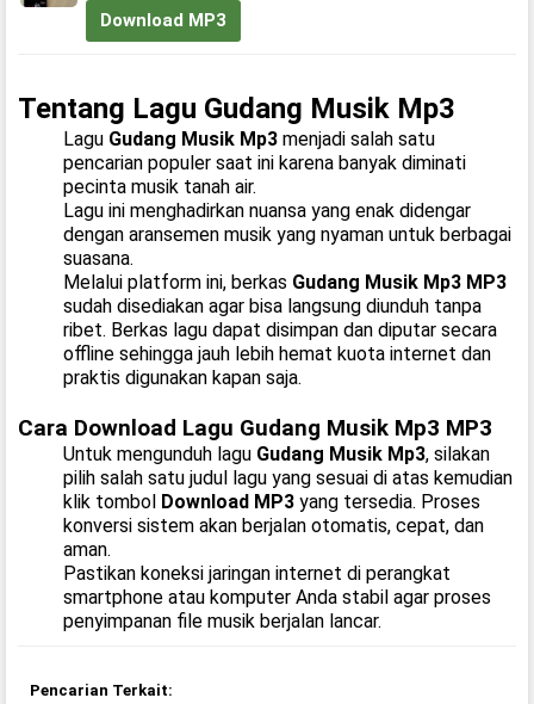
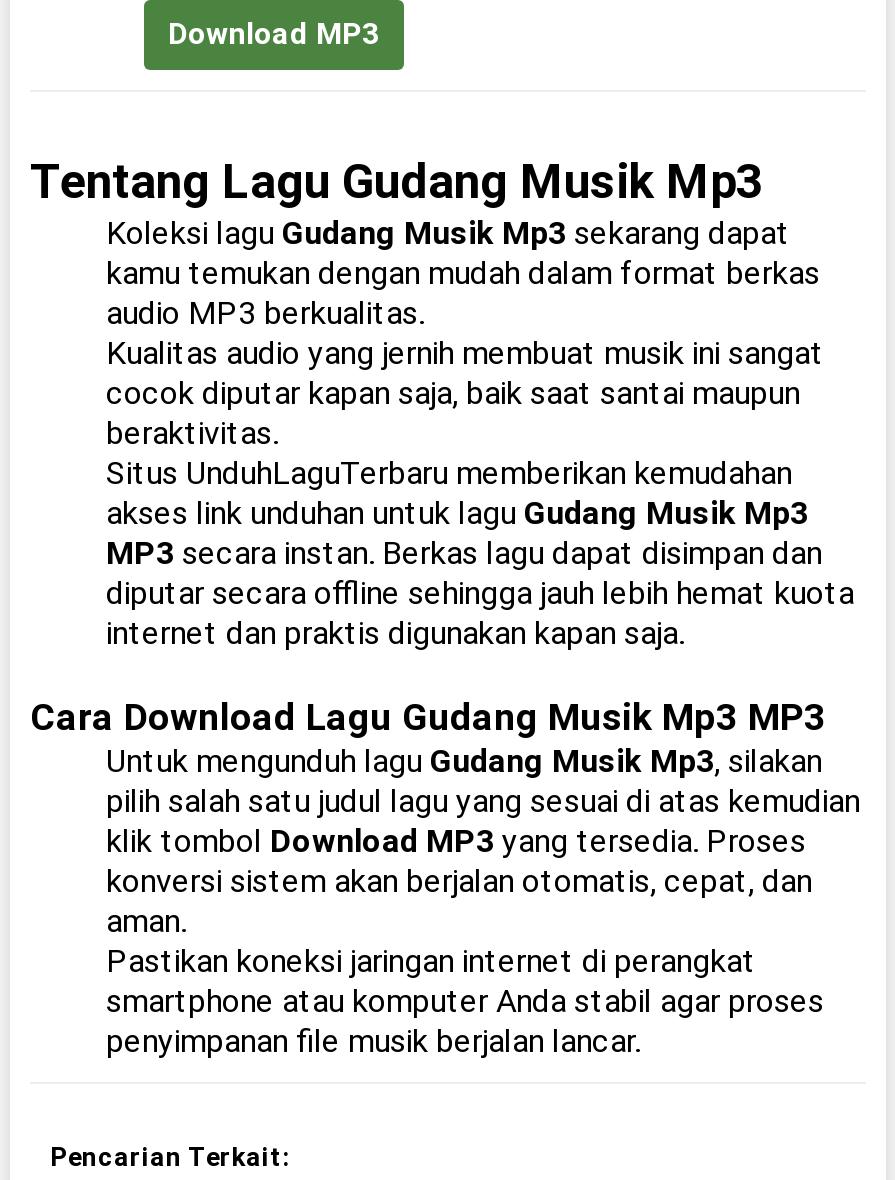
[63,128,511,389] Lagu Gudang Musik Mp3 menjadi salah satu | pencarian populer saat ini karena banyak diminati | pecinta musik tanah air. | Lagu ini menghadirkan nuansa yang enak didengar | dengan aransemen musik yang nyaman untuk berbagai | suasana. | Melalui platform ini, berkas Gudang Musik Mp3 MP3 | sudah disediakan agar bisa langsung diunduh tanpa | ribet. Berkas lagu dapat disimpan dan diputar secara | offline sehingga jauh lebih hemat kuota internet dan | praktis digunakan kapan saja. -> [106,214,854,652] Koleksi lagu Gudang Musik Mp3 sekarang dapat | kamu temukan dengan mudah dalam format berkas | audio MP3 berkualitas. | Kualitas audio yang jernih membuat musik ini sangat | cocok diputar kapan saja, baik saat santai maupun | beraktivitas. | Situs UnduhLaguTerbaru memberikan kemudahan | akses link unduhan untuk lagu Gudang Musik Mp3 | MP3 secara instan. Berkas lagu dapat disimpan dan | diputar secara offline sehingga jauh lebih hemat kuota | internet dan praktis digunakan kapan saja.

